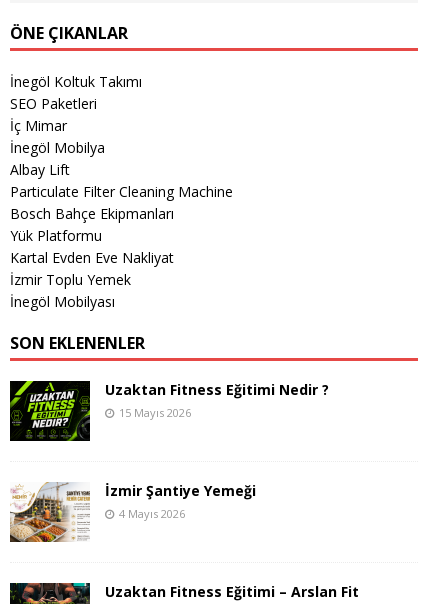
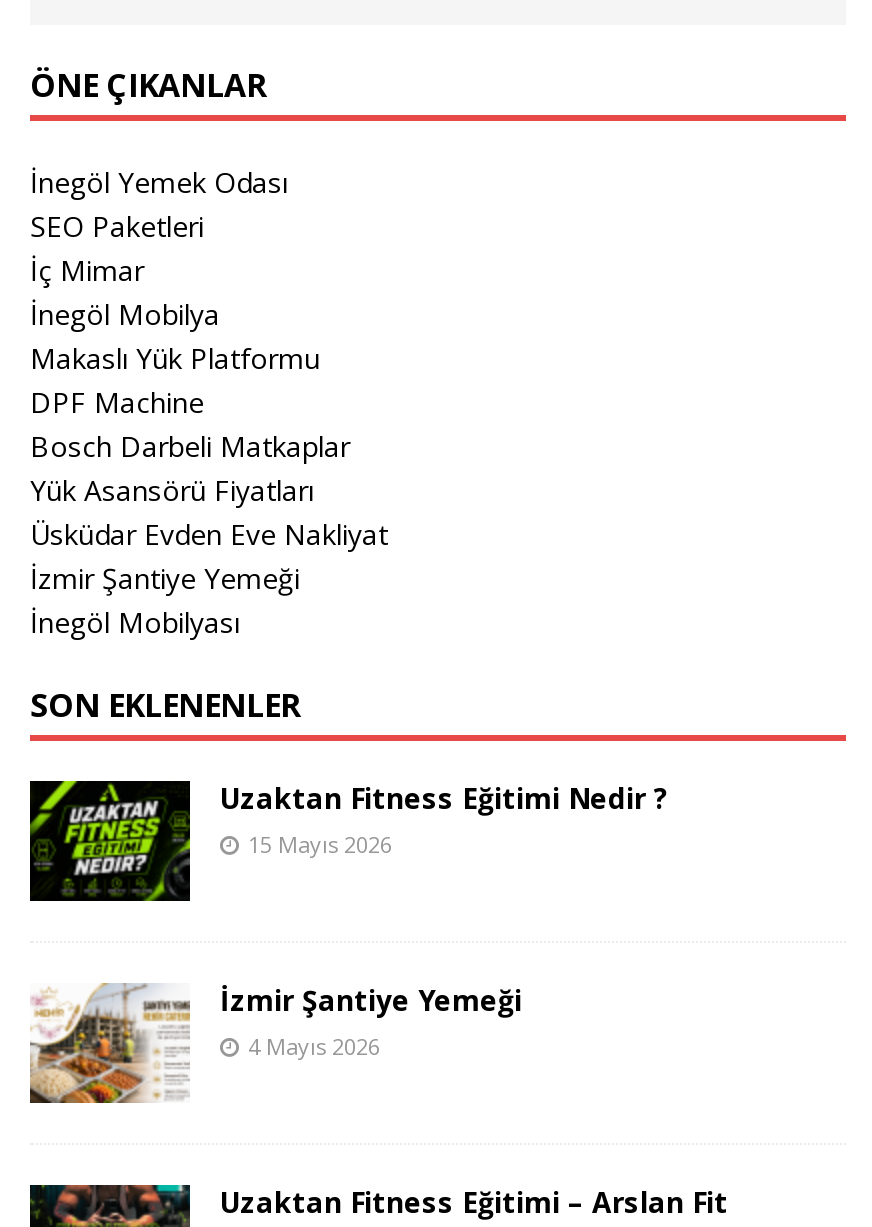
[10,72,142,91] İnegöl Koltuk Takımı -> [30,162,288,200] İnegöl Yemek Odası
[10,160,233,289] Albay Lift | Particulate Filter Cleaning Machine | Bosch Bahçe Ekipmanları | Yük Platformu | Kartal Evden Eve Nakliyat | İzmir Toplu Yemek -> [30,338,388,596] Makaslı Yük Platformu | DPF Machine | Bosch Darbeli Matkaplar | Yük Asansörü Fiyatları | Üsküdar Evden Eve Nakliyat | İzmir Şantiye Yemeği

